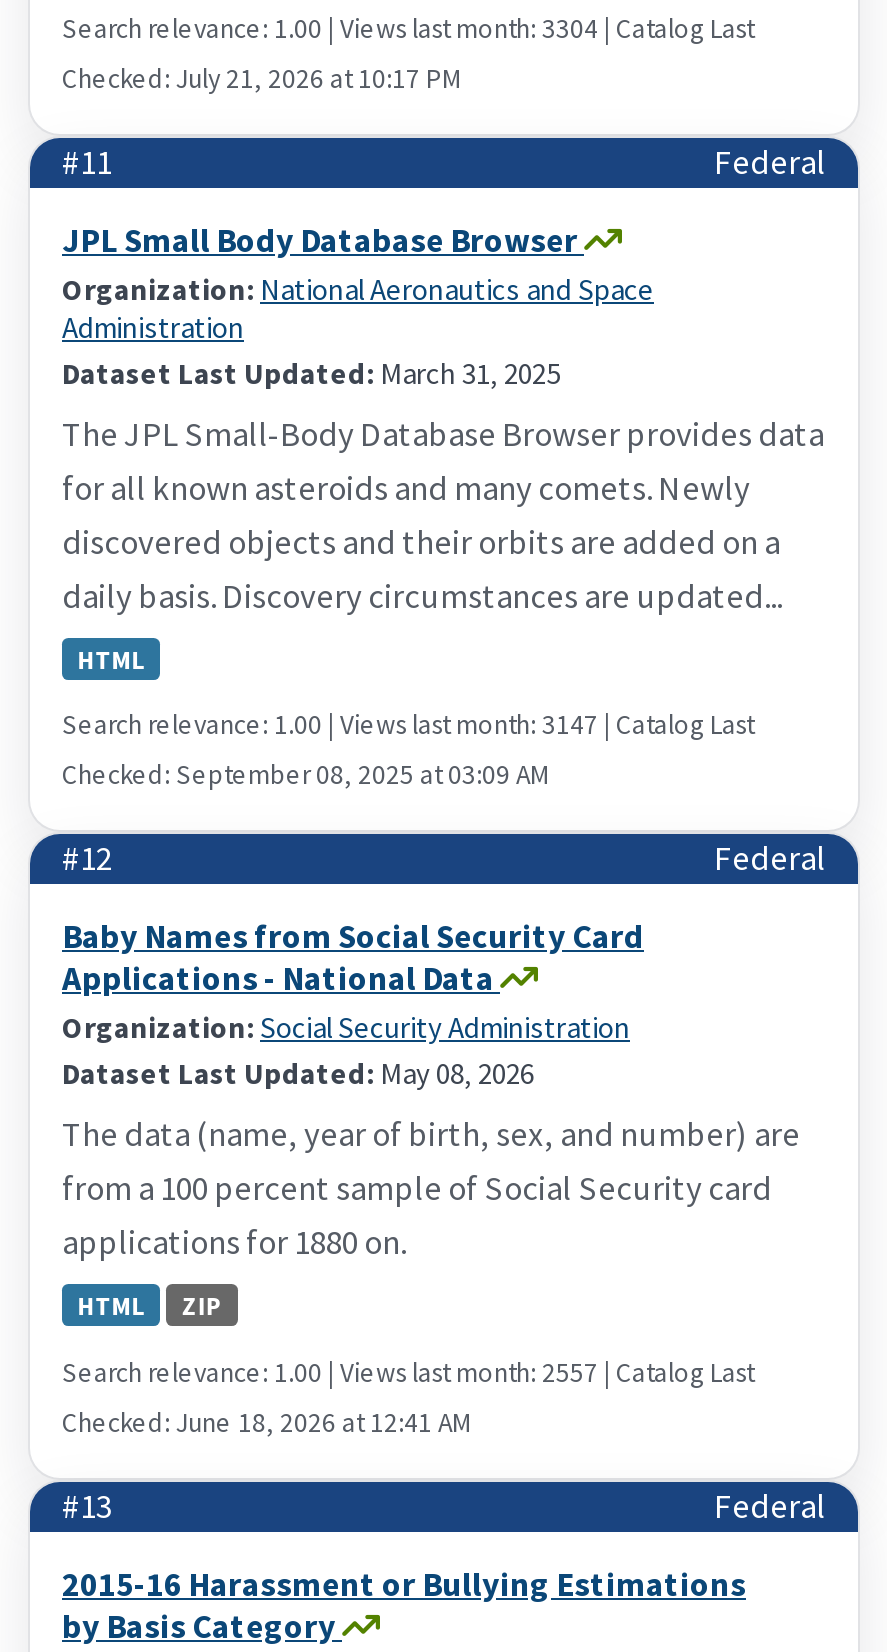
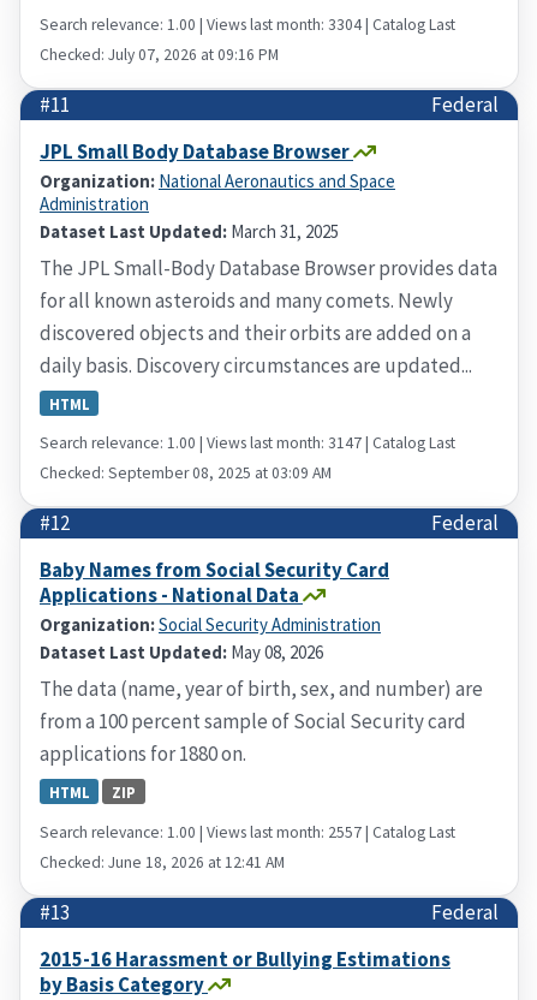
[62,62,460,96] Checked: July 21, 2026 at 10:17 PM -> [40,45,279,65] Checked: July 07, 2026 at 09:16 PM

